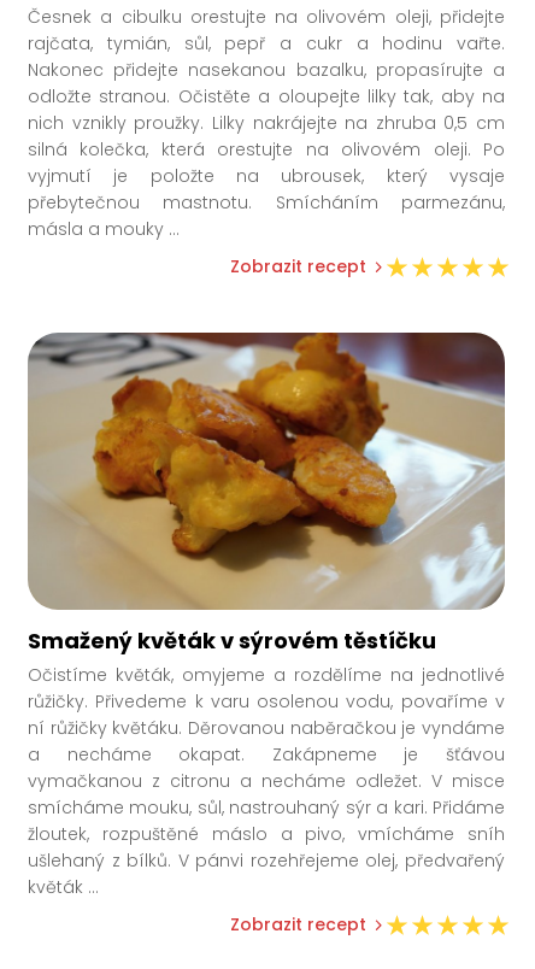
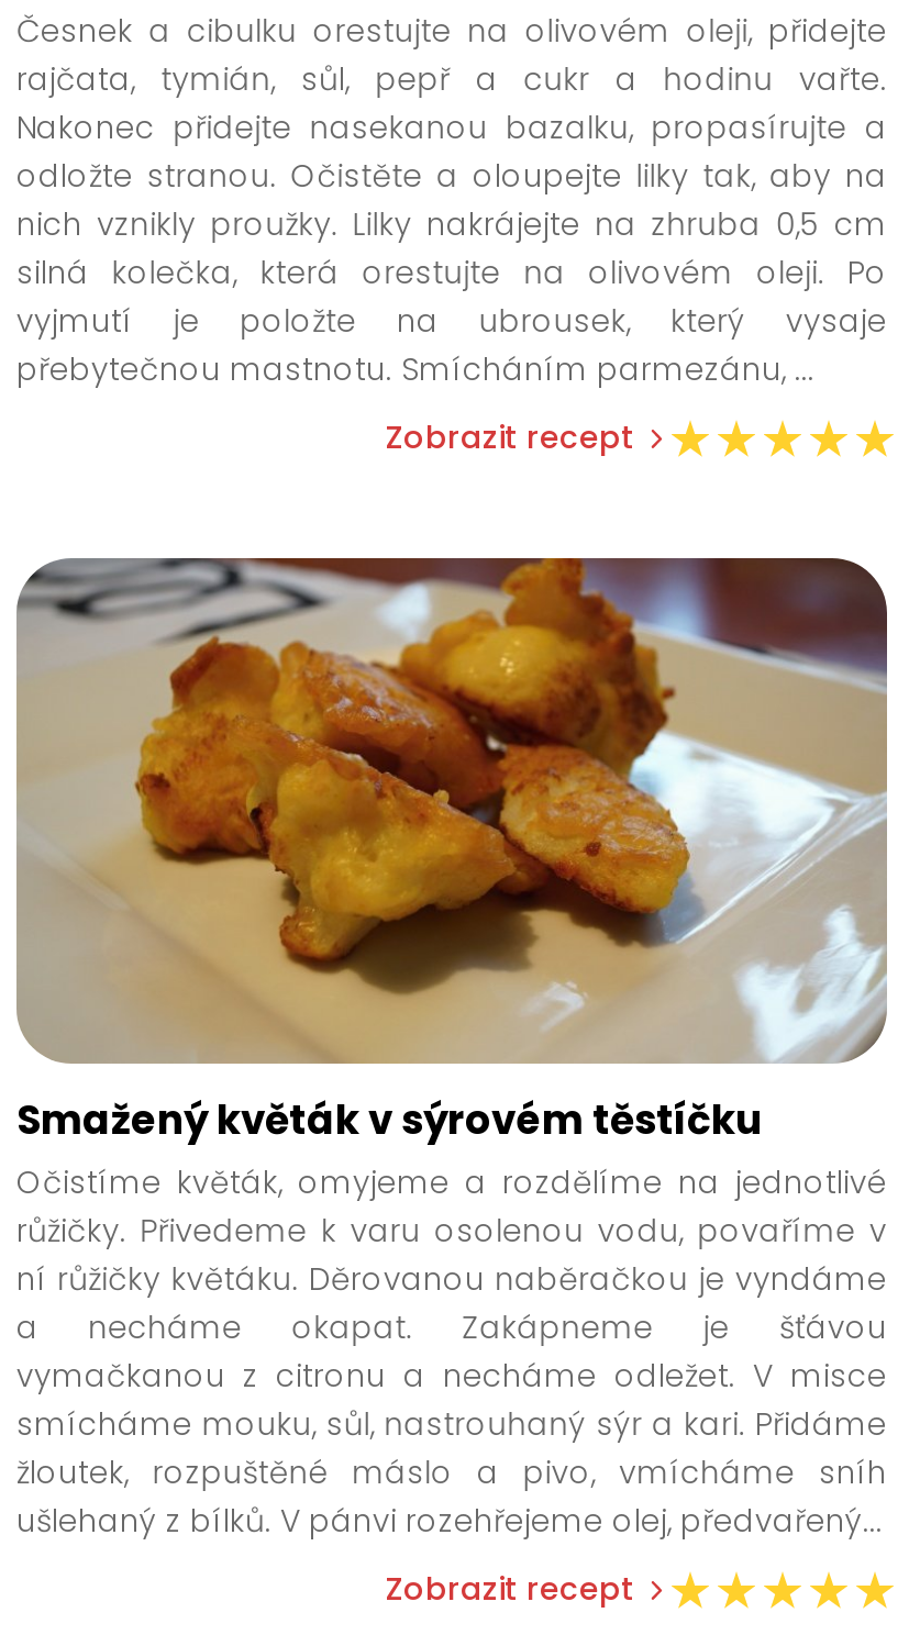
[28,190,505,241] přebytečnou mastnotu. Smícháním parmezánu, | másla a mouky ... -> [16,346,814,390] přebytečnou mastnotu. Smícháním parmezánu, ...
[28,848,505,899] ušlehaný z bílků. V pánvi rozehřejeme olej, předvařený | květák ... -> [16,1498,883,1542] ušlehaný z bílků. V pánvi rozehřejeme olej, předvařený...

